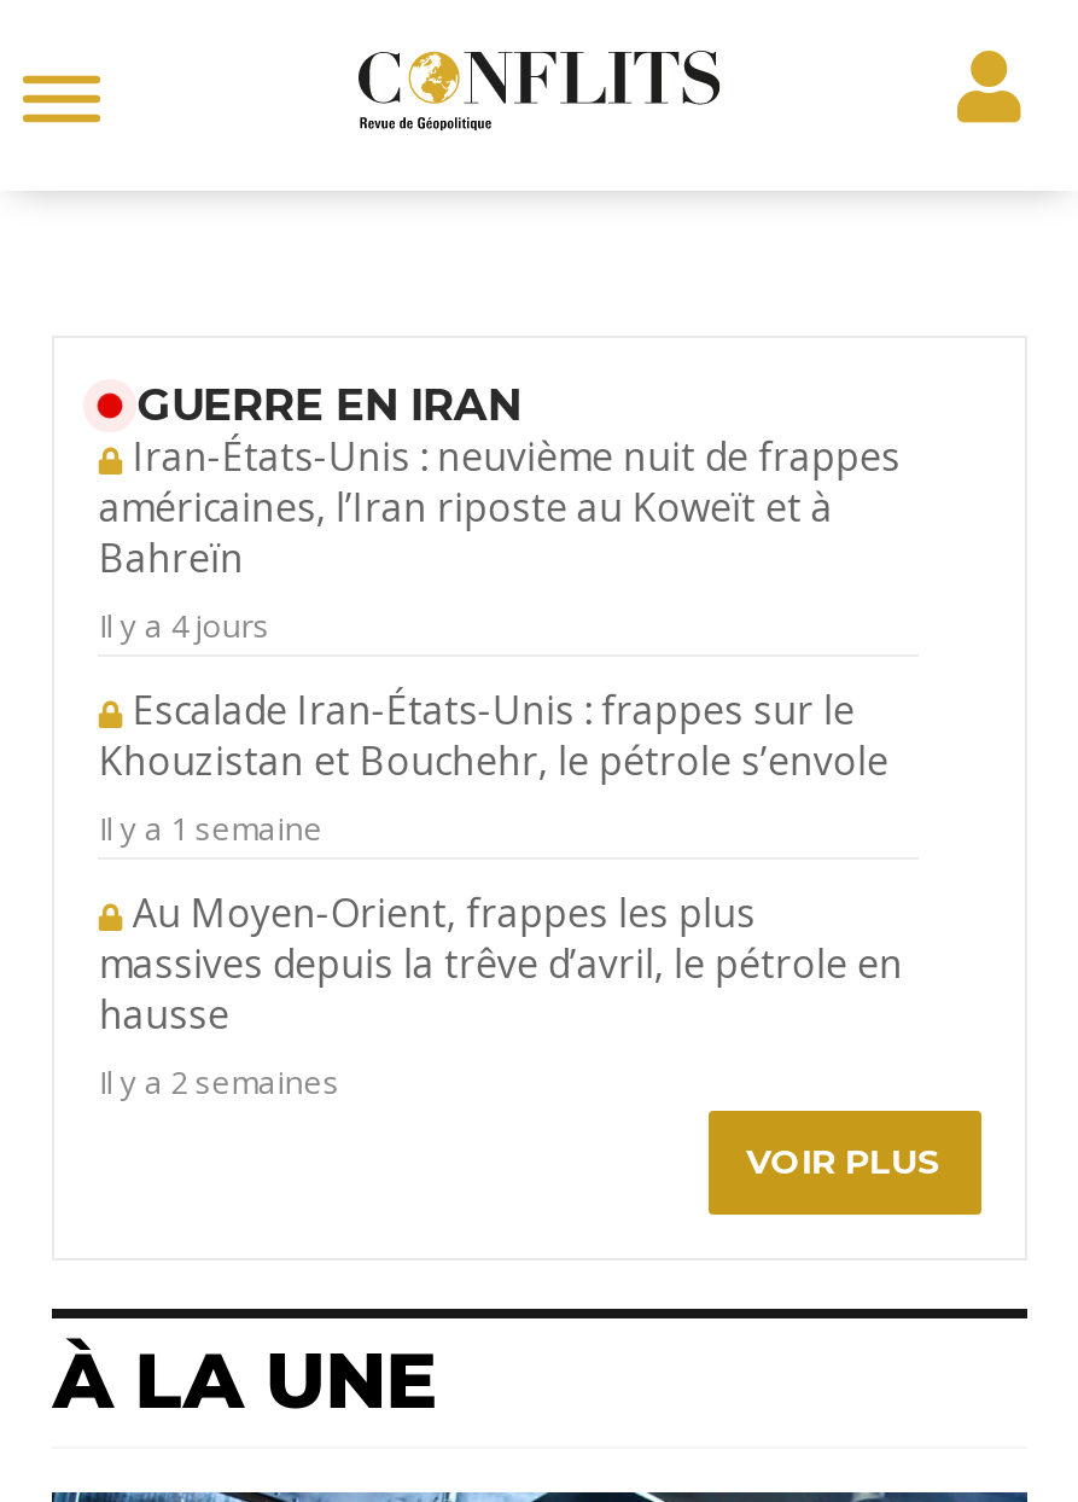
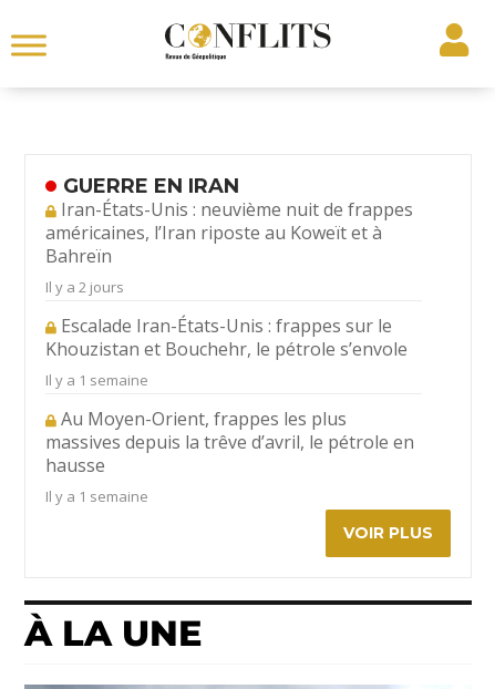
[99,603,270,646] Il y a 4 jours -> [46,276,124,296] Il y a 2 jours
[99,1059,340,1103] Il y a 2 semaines -> [46,486,149,506] Il y a 1 semaine

